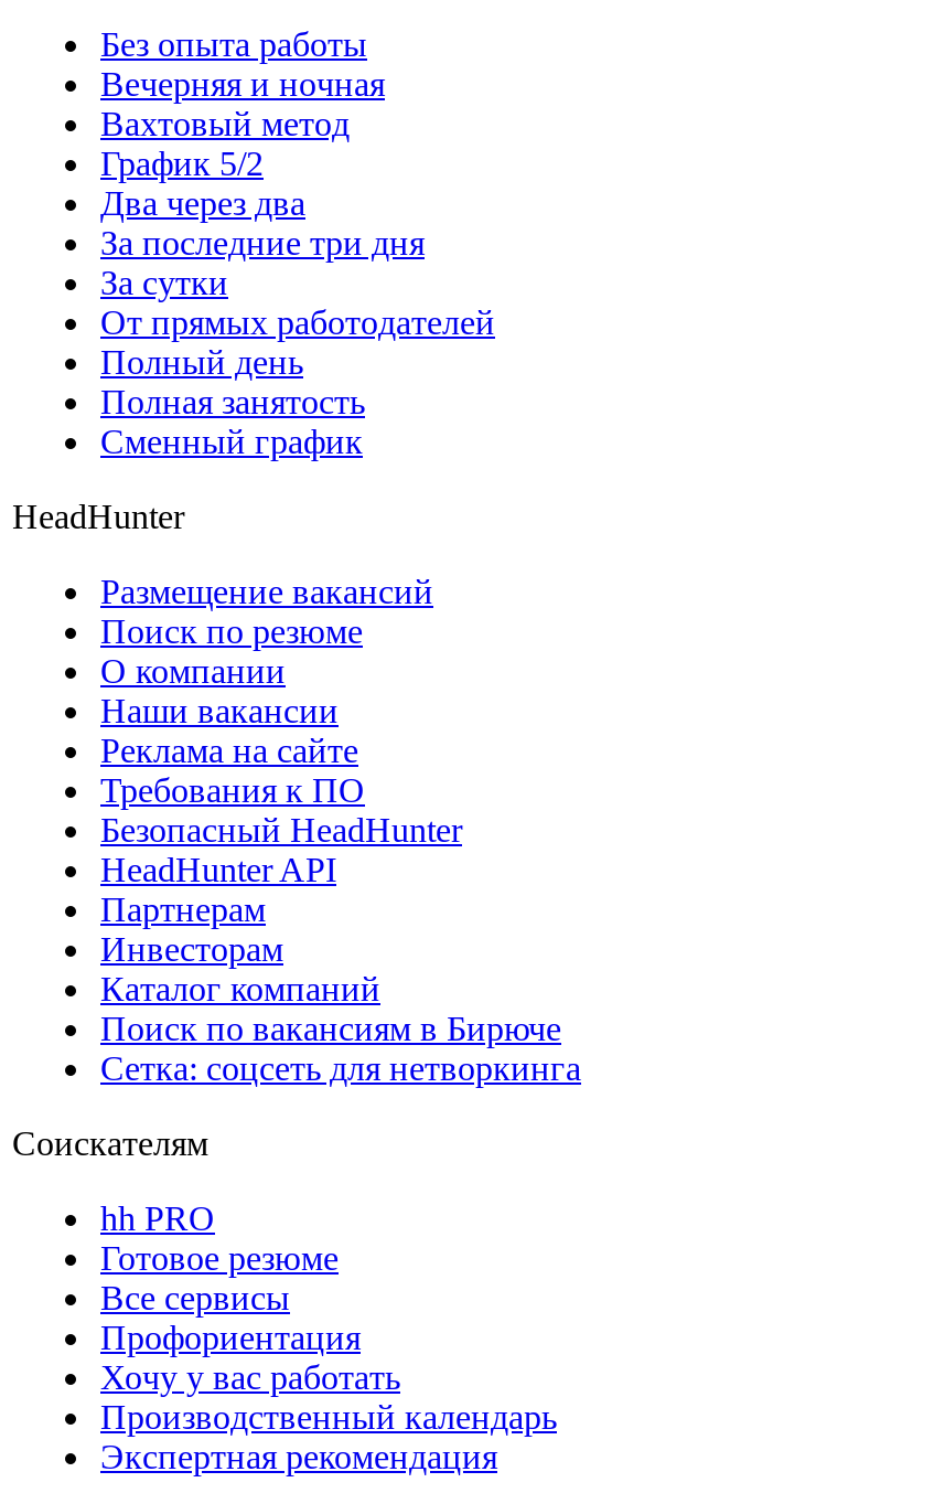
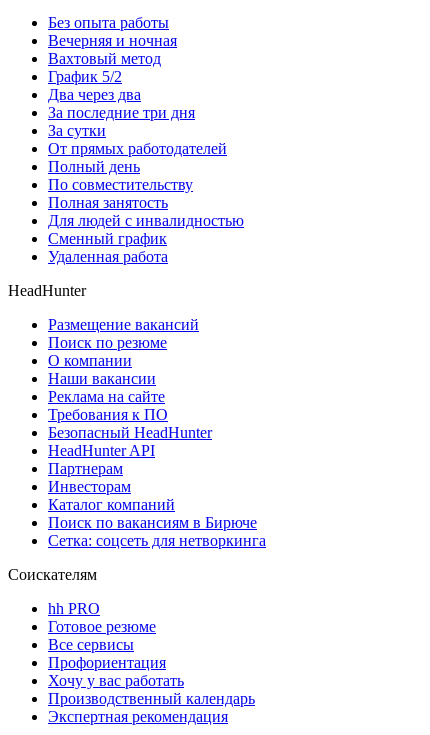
none -> [48,176,193,193] По совместительству
none -> [48,212,244,229] Для людей с инвалидностью
none -> [48,248,168,265] Удаленная работа

